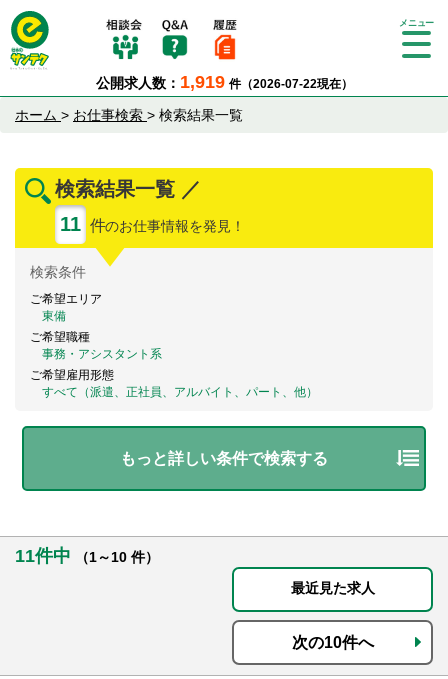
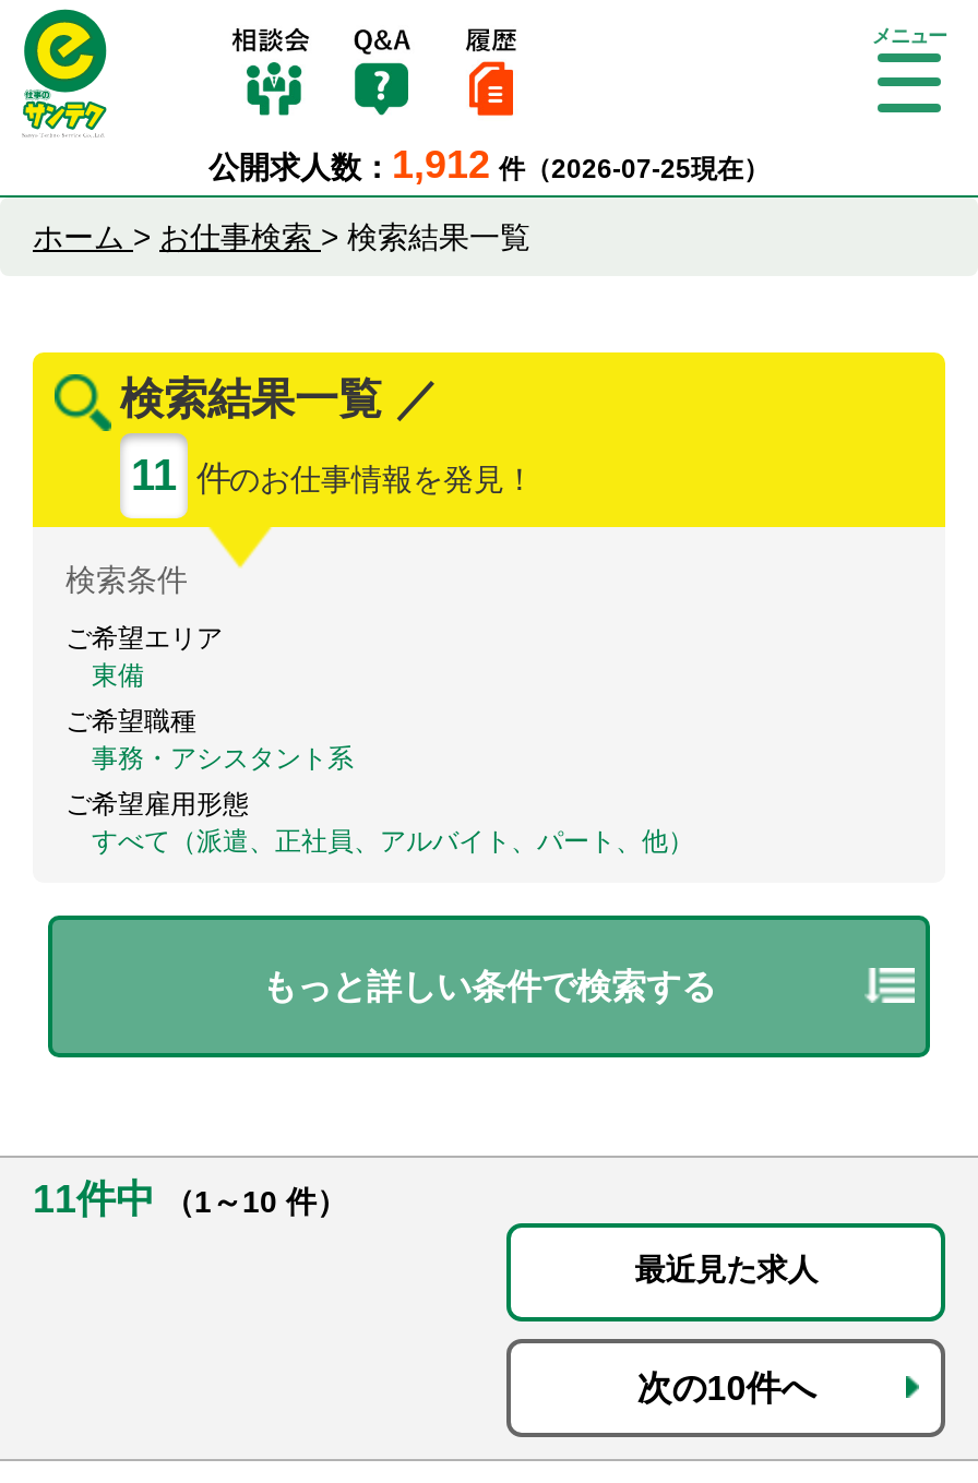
[95,72,352,92] 公開求人数：1,919 件（2026-07-22現在） -> [208,143,770,187] 公開求人数：1,912 件（2026-07-25現在）

